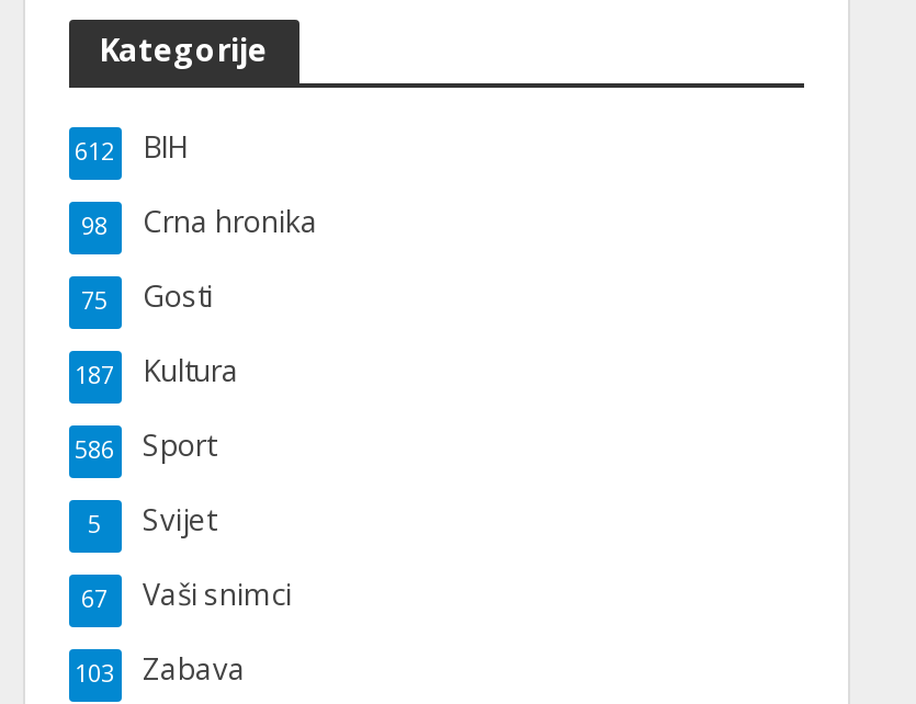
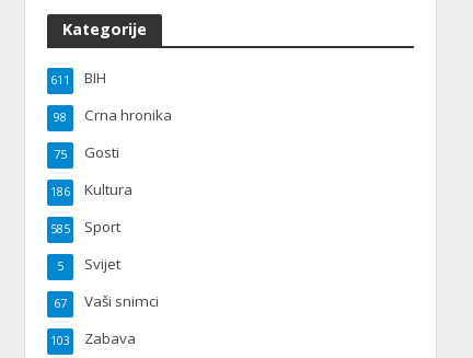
[75,127,186,167] 612 BIH -> [50,67,106,87] 611 BIH
[75,351,239,391] 187 Kultura -> [50,179,132,199] 186 Kultura
[75,426,215,465] 586 Sport -> [50,216,120,236] 585 Sport

